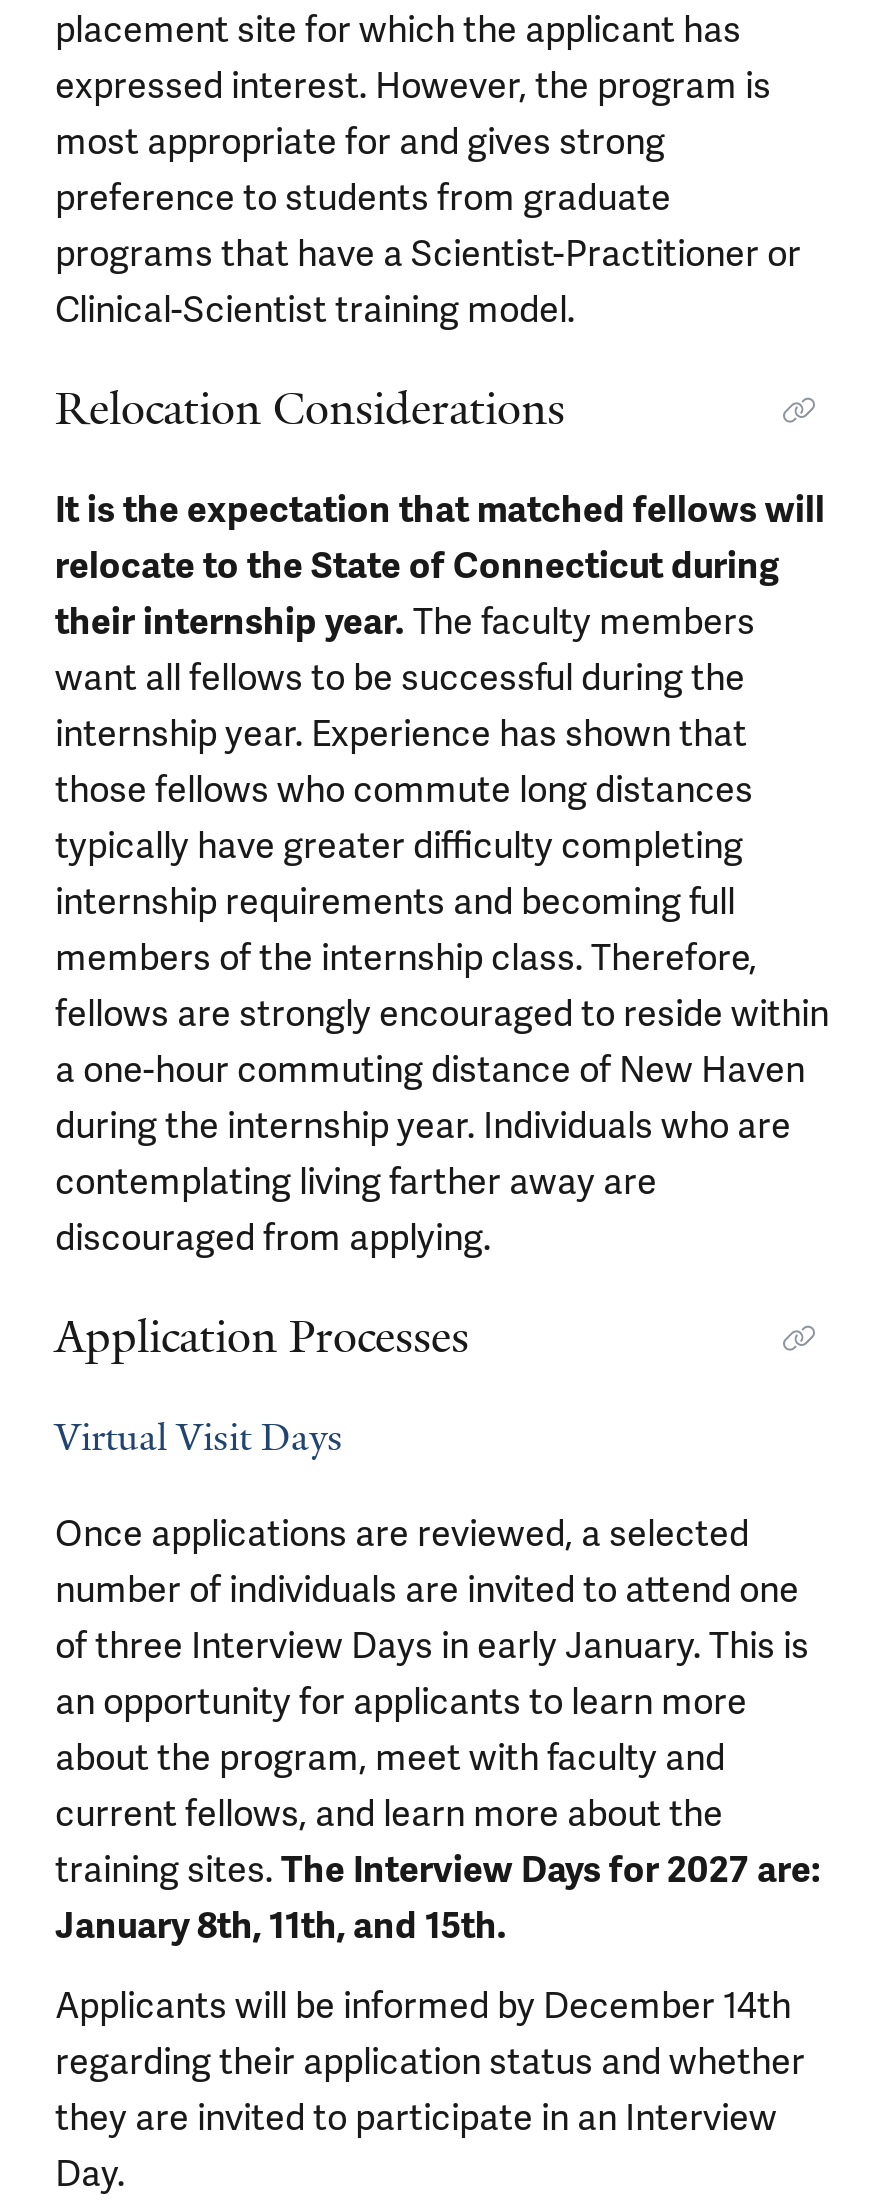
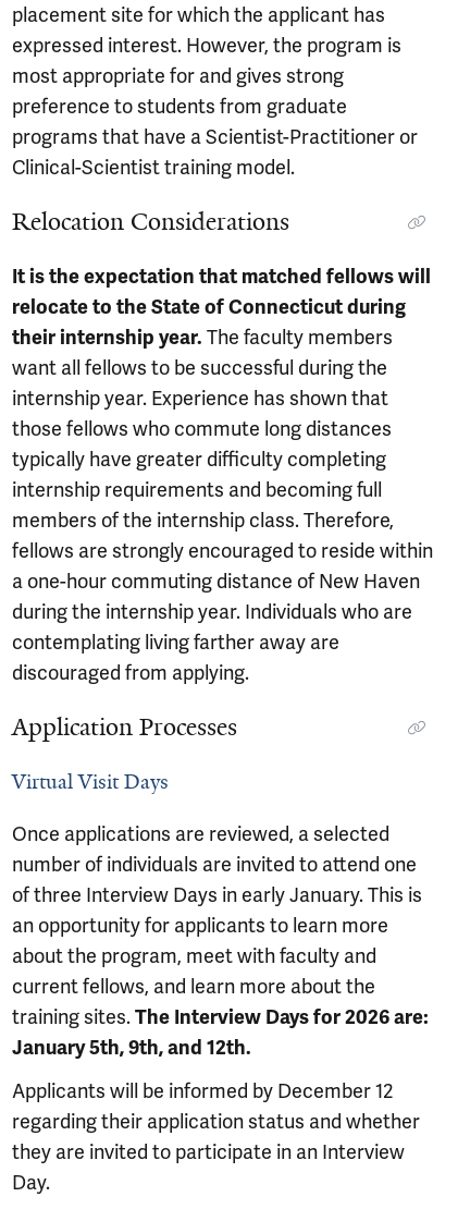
[55,1846,821,1892] training sites. The Interview Days for 2027 are: -> [12,1005,429,1029] training sites. The Interview Days for 2026 are:
[55,1904,507,1948] January 8th, 11th, and 15th. -> [12,1036,251,1060] January 5th, 9th, and 12th.
[55,1982,791,2028] Applicants will be informed by December 14th -> [12,1079,393,1103] Applicants will be informed by December 12

